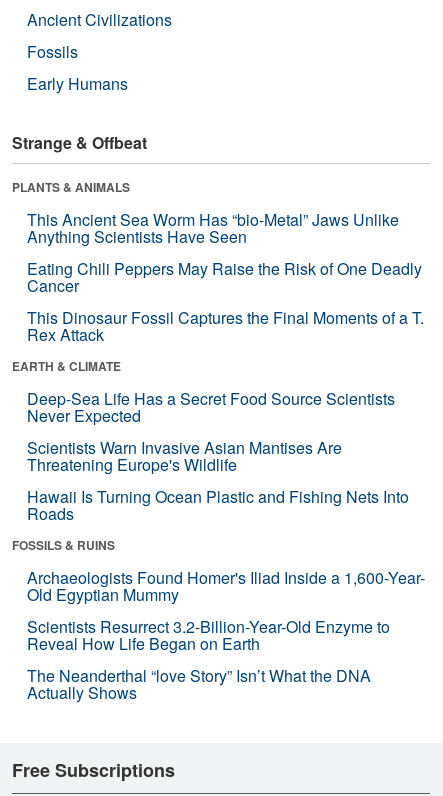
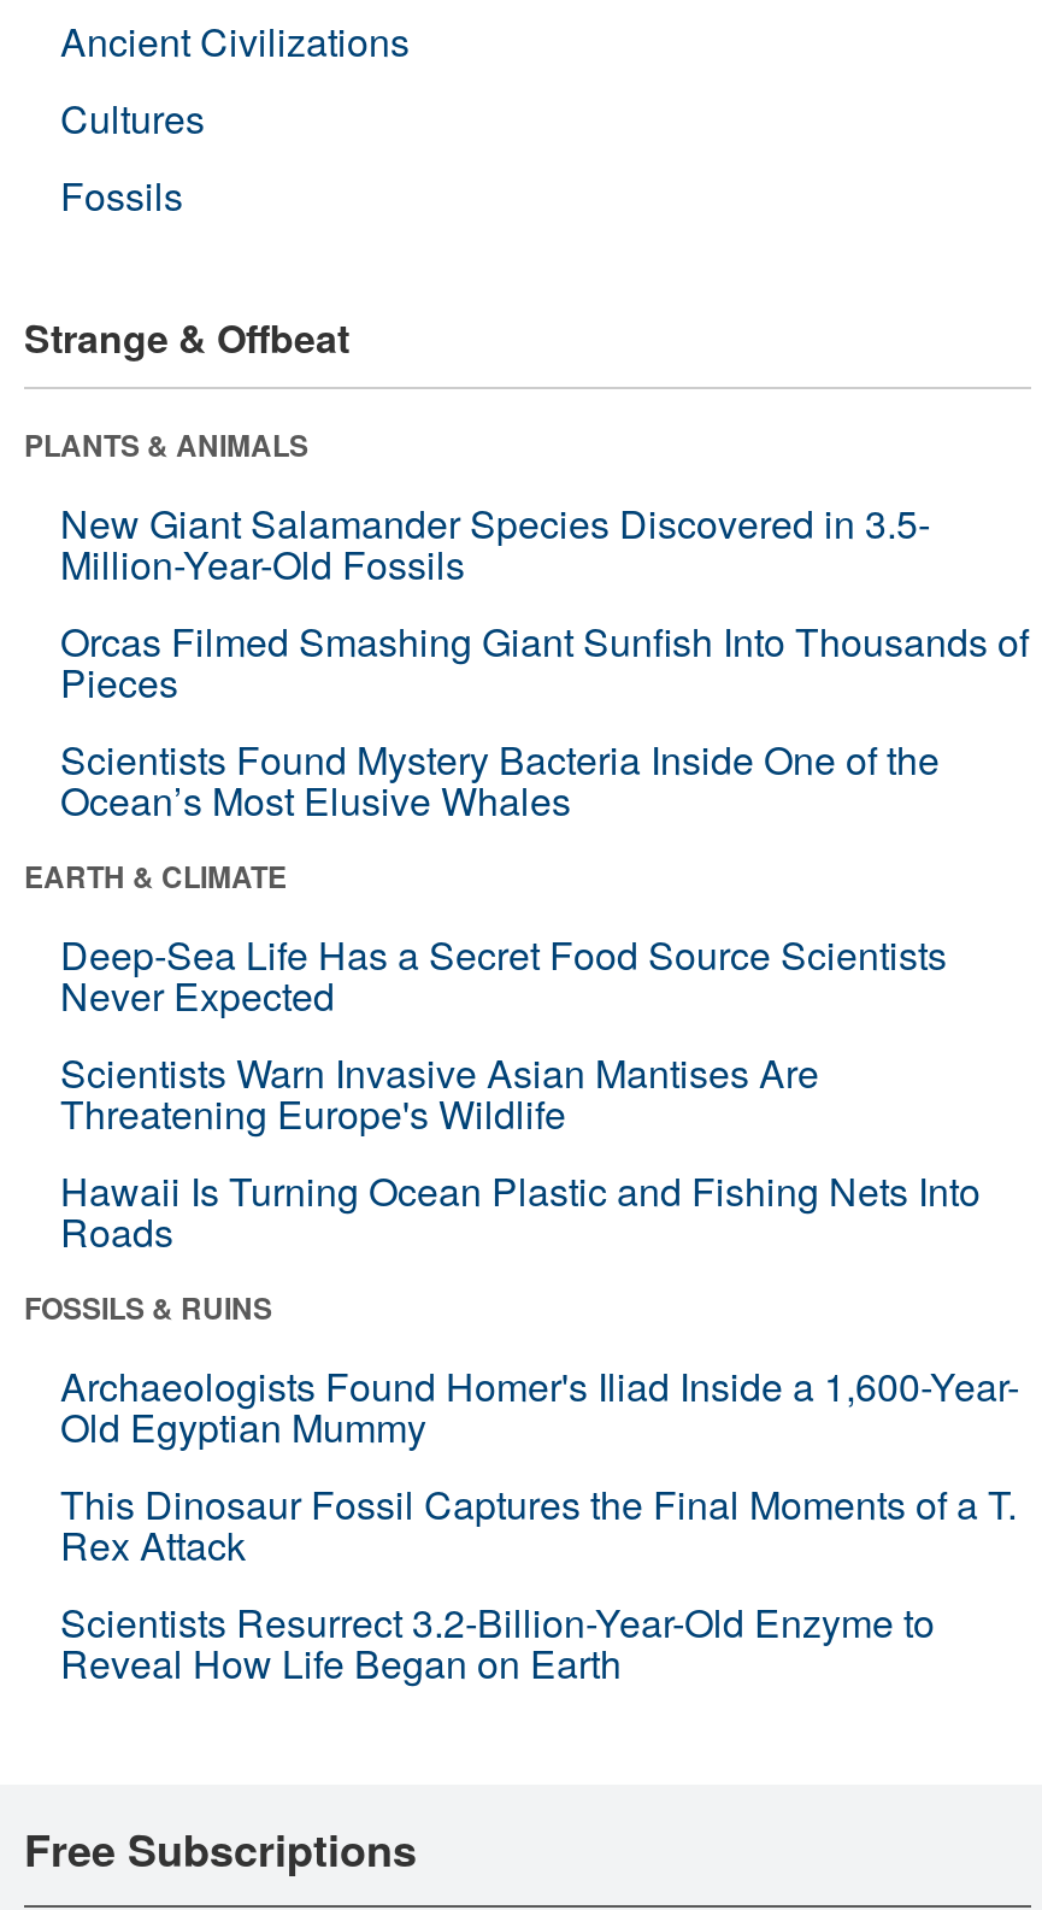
none -> [60,90,205,145] Cultures
moved [27,40,78,63] -> [60,167,183,222]: Fossils
[27,72,128,95] Early Humans -> none
[27,208,422,297] This Ancient Sea Worm Has “bio-Metal” Jaws Unlike | Anything Scientists Have Seen | Eating Chili Peppers May Raise the Risk of One Deadly | Cancer -> [60,495,1029,827] New Giant Salamander Species Discovered in 3.5- | Million-Year-Old Fossils | Orcas Filmed Smashing Giant Sunfish Into Thousands of | Pieces | Scientists Found Mystery Bacteria Inside One of the | Ocean’s Most Elusive Whales
moved [27,306,424,346] -> [60,1476,1017,1572]: This Dinosaur Fossil Captures the Final Moments of a T. | Rex Attack
moved [27,615,390,655] -> [60,1594,935,1690]: Scientists Resurrect 3.2-Billion-Year-Old Enzyme to | Reveal How Life Began on Earth
[27,664,371,704] The Neanderthal “love Story” Isn’t What the DNA | Actually Shows -> none

